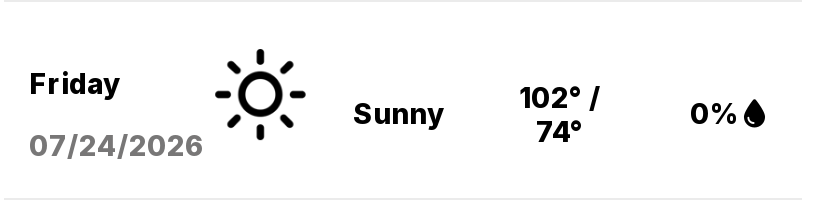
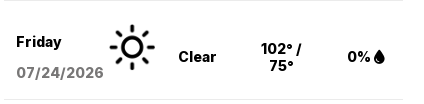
[353,97,445,131] Sunny -> [178,48,217,65] Clear
[536,115,584,149] 74° -> [269,57,294,74] 75°

